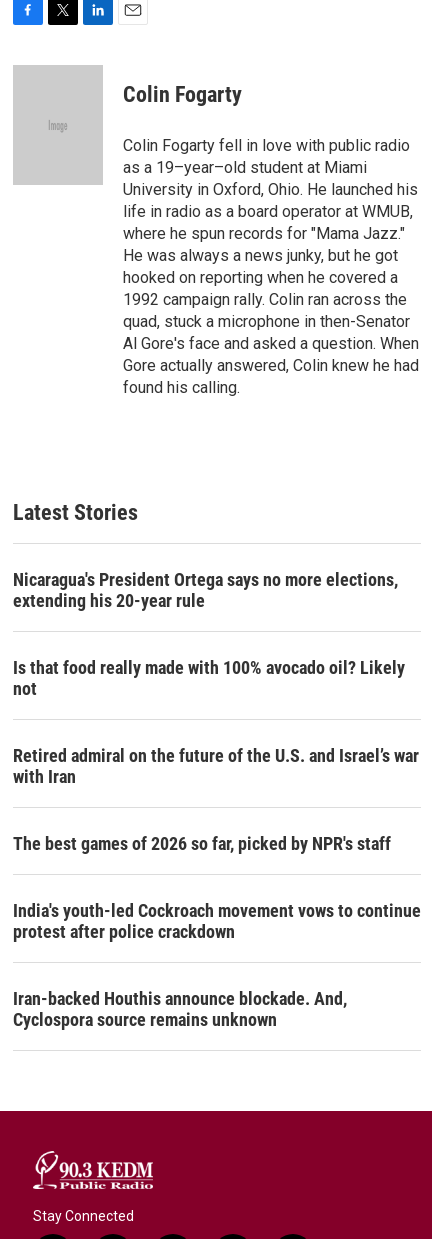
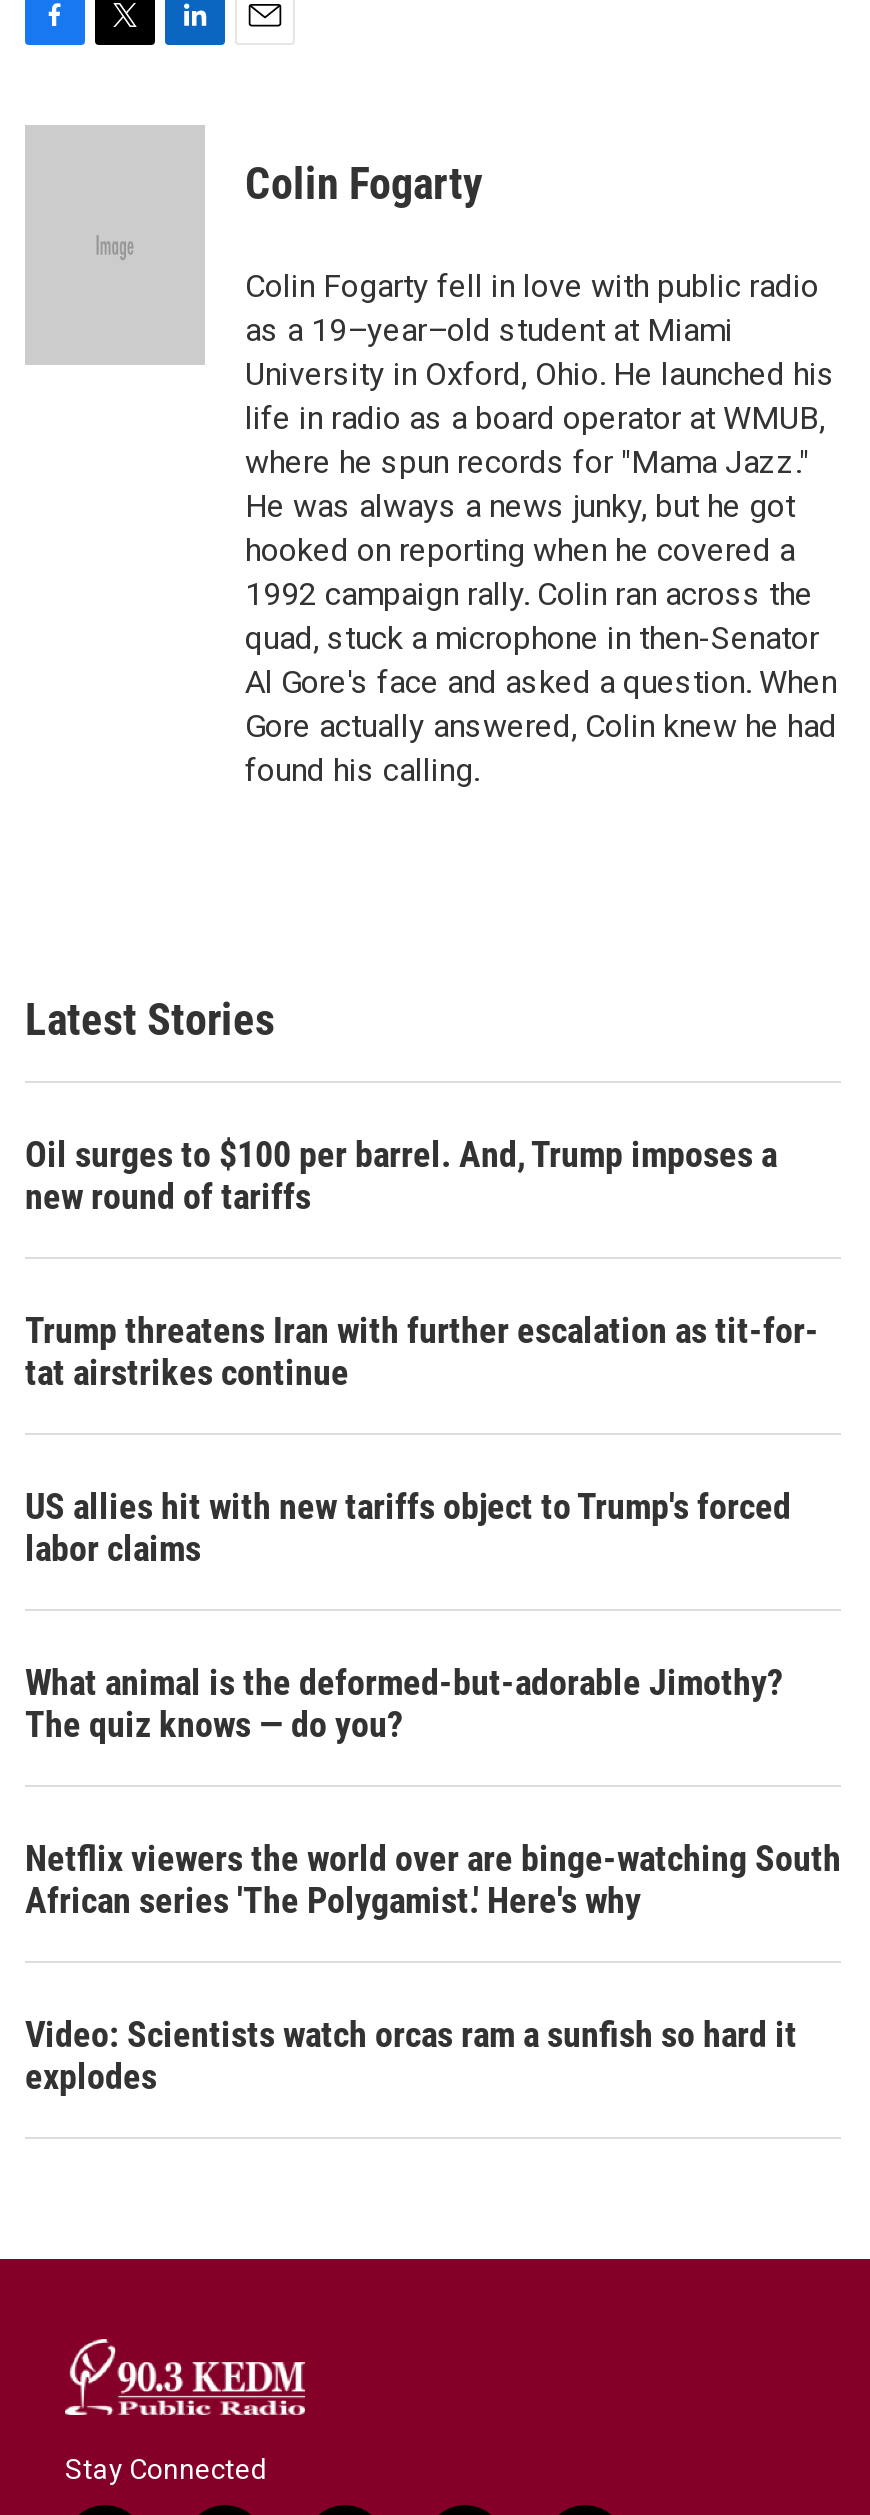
[13,569,398,611] Nicaragua's President Ortega says no more elections, | extending his 20-year rule -> [25,1133,777,1217] Oil surges to $100 per barrel. And, Trump imposes a | new round of tariffs
[13,657,405,699] Is that food really made with 100% avocado oil? Likely | not -> [25,1309,819,1393] Trump threatens Iran with further escalation as tit-for- | tat airstrikes continue
[13,745,419,787] Retired admiral on the future of the U.S. and Israel’s war | with Iran -> [25,1485,791,1569] US allies hit with new tariffs object to Trump's forced | labor claims
[13,833,391,854] The best games of 2026 so far, picked by NPR's staff -> [25,1661,783,1745] What animal is the deformed-but-adorable Jimothy? | The quiz knows — do you?
[13,900,421,942] India's youth-led Cockroach movement vows to continue | protest after police crackdown -> [25,1837,841,1921] Netflix viewers the world over are binge-watching South | African series 'The Polygamist.' Here's why
[13,988,347,1030] Iran-backed Houthis announce blockade. And, | Cyclospora source remains unknown -> [25,2013,797,2097] Video: Scientists watch orcas ram a sunfish so hard it | explodes

